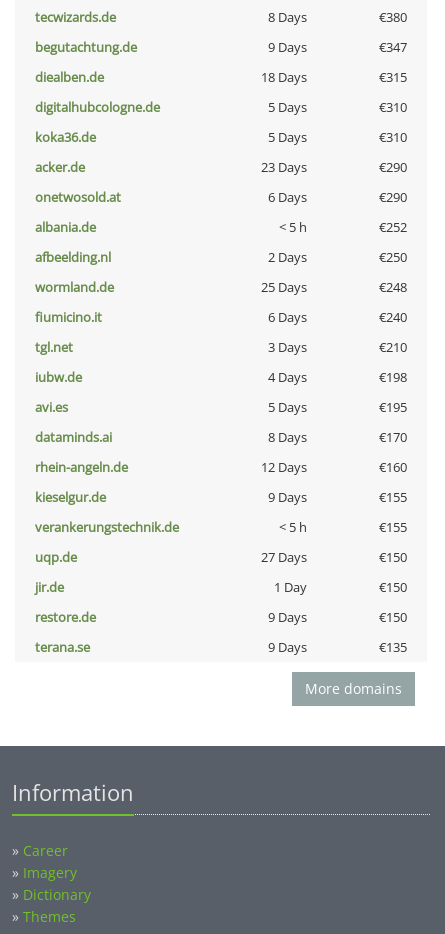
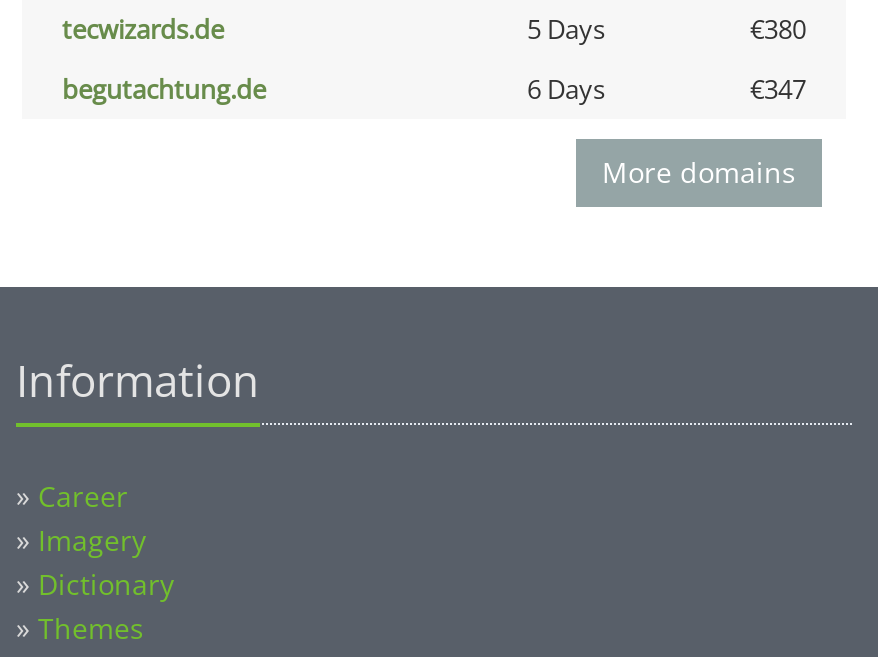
[267,8,306,26] 8 Days -> [527,11,605,47] 5 Days
[267,38,306,56] 9 Days -> [527,71,605,107] 6 Days
[35,68,407,656] diealben.de | 18 Days | €315 | digitalhubcologne.de | 5 Days | €310 | koka36.de | 5 Days | €310 | acker.de | 23 Days | €290 | onetwosold.at | 6 Days | €290 | albania.de | < 5 h | €252 | afbeelding.nl | 2 Days | €250 | wormland.de | 25 Days | €248 | fiumicino.it | 6 Days | €240 | tgl.net | 3 Days | €210 | iubw.de | 4 Days | €198 | avi.es | 5 Days | €195 | dataminds.ai | 8 Days | €170 | rhein-angeln.de | 12 Days | €160 | kieselgur.de | 9 Days | €155 | verankerungstechnik.de | < 5 h | €155 | uqp.de | 27 Days | €150 | jir.de | 1 Day | €150 | restore.de | 9 Days | €150 | terana.se | 9 Days | €135 -> none

